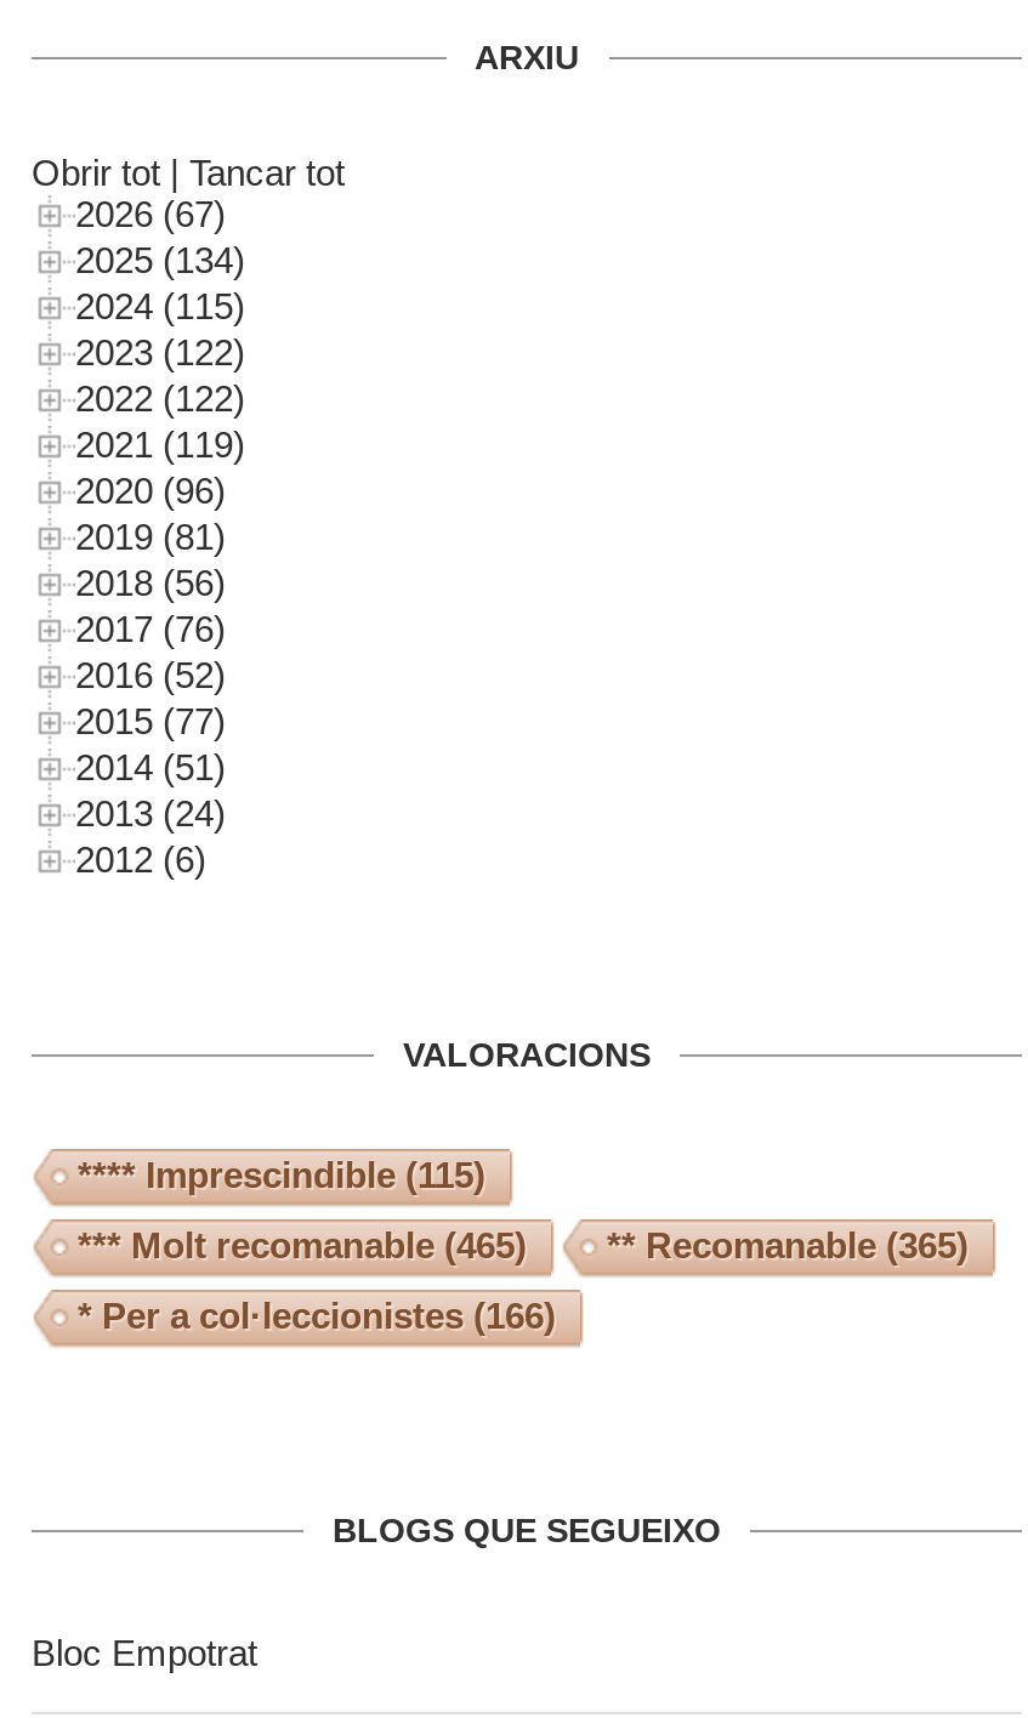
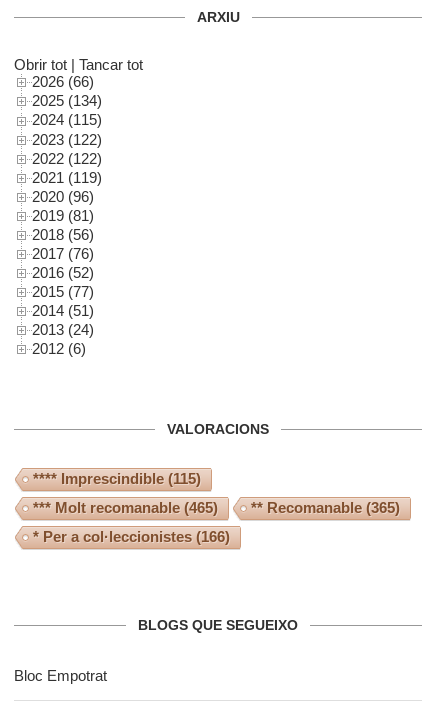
[75,193,226,234] 2026 (67) -> [32,73,94,90] 2026 (66)

